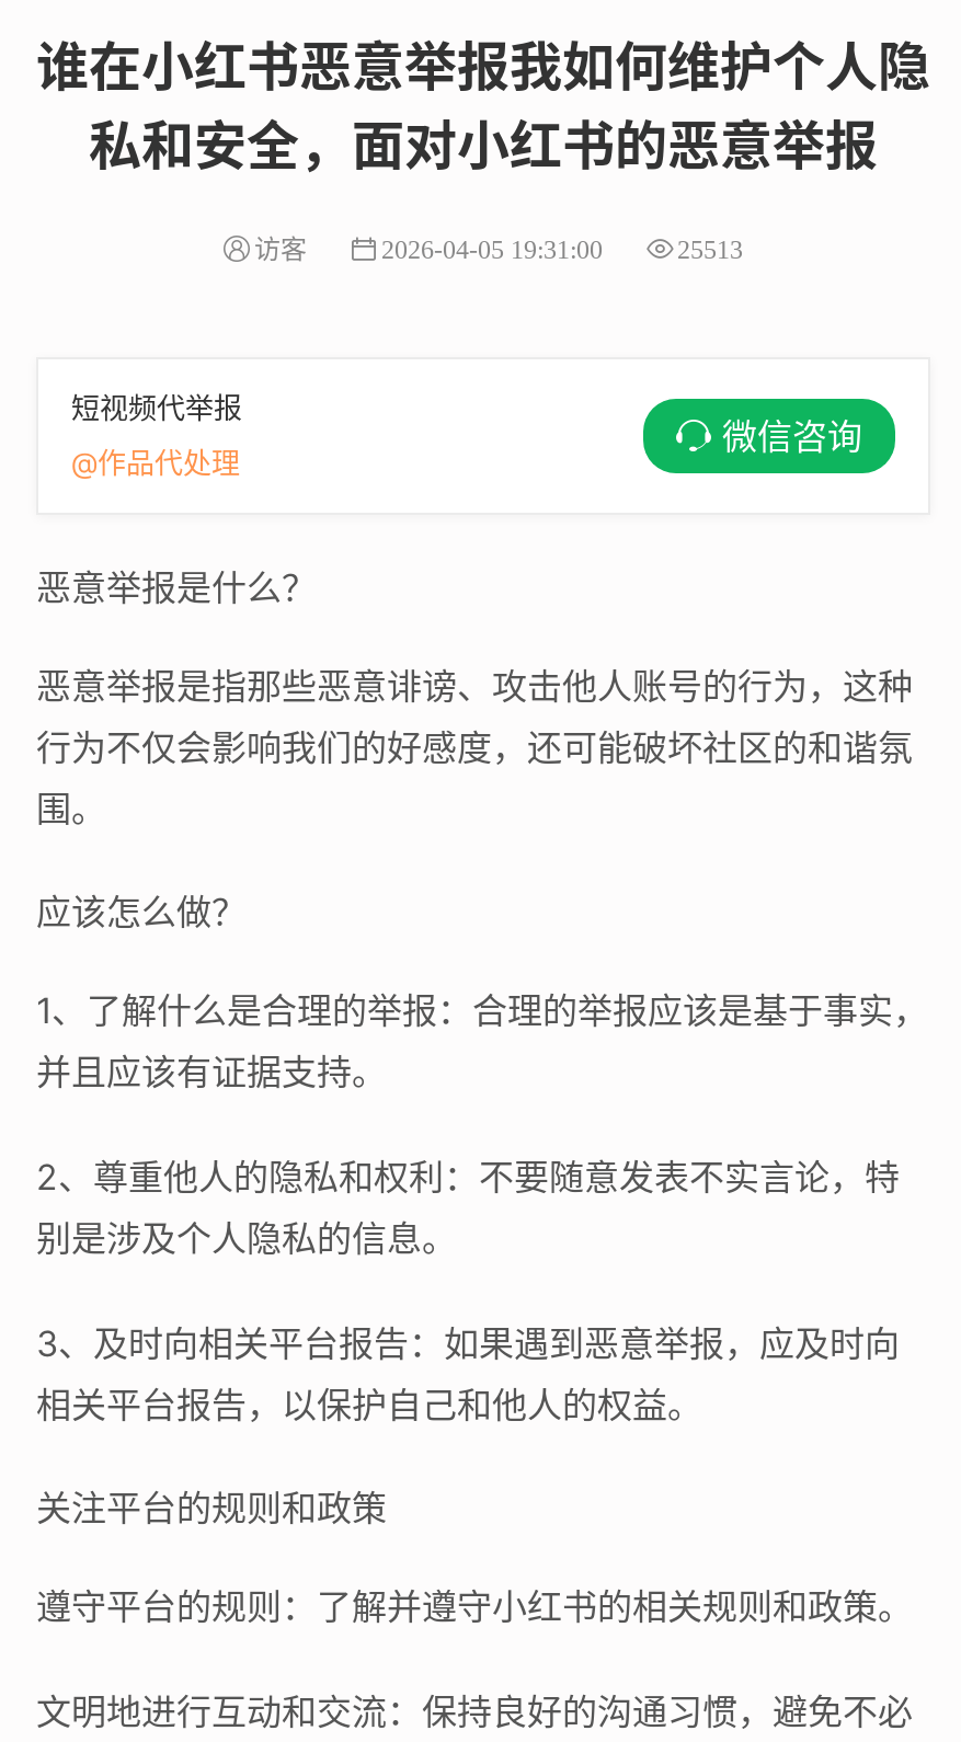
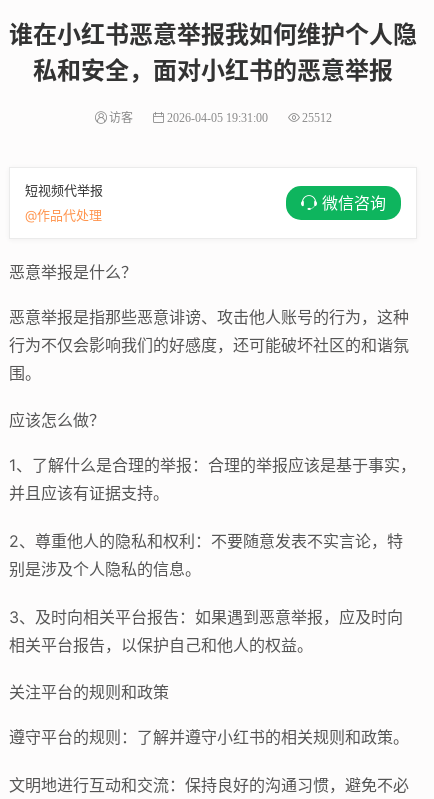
[677,234,743,262] 25513 -> [301,111,331,124] 25512

